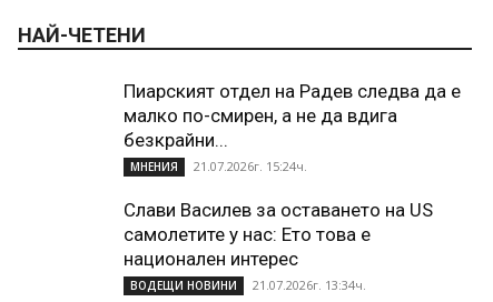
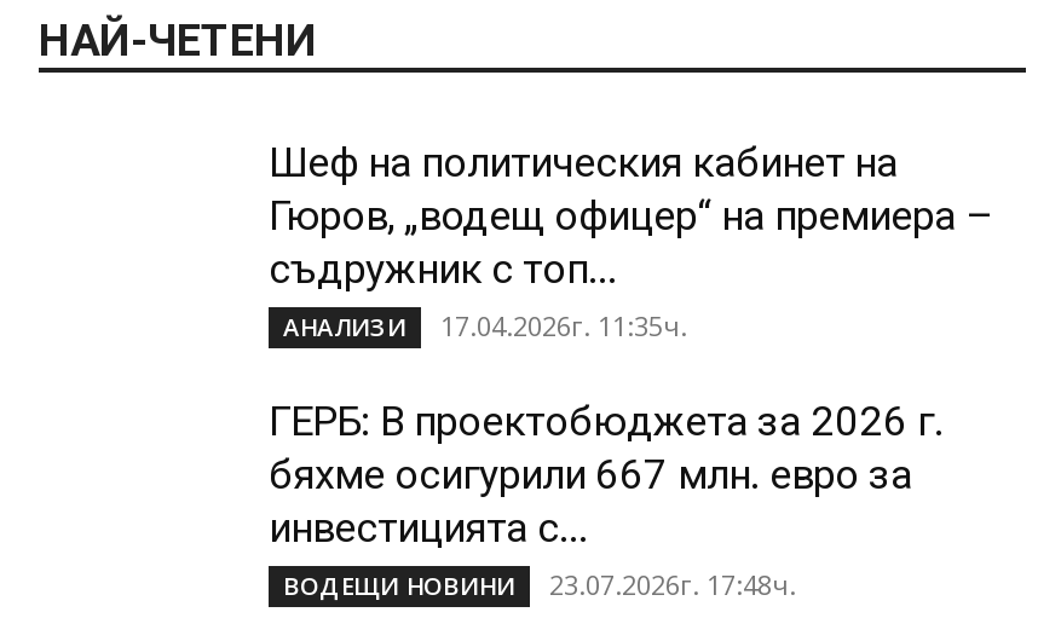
[124,80,461,174] Пиарският отдел на Радев следва да е | малко по-смирен, а не да вдига | безкрайни... | МНЕНИЯ | 21.07.2026г. 15:24ч. -> [269,137,992,343] Шеф на политическия кабинет на | Гюров, „водещ офицер“ на премиера – | съдружник с топ... | АНАЛИЗИ | 17.04.2026г. 11:35ч.
[124,198,433,269] Слави Василев за оставането на US | самолетите у нас: Ето това е | национален интерес -> [269,396,944,551] ГЕРБ: В проектобюджета за 2026 г. | бяхме осигурили 667 млн. евро за | инвестицията с...
[130,276,366,293] ВОДЕЩИ НОВИНИ 21.07.2026г. 13:34ч. -> [283,565,796,602] ВОДЕЩИ НОВИНИ 23.07.2026г. 17:48ч.

